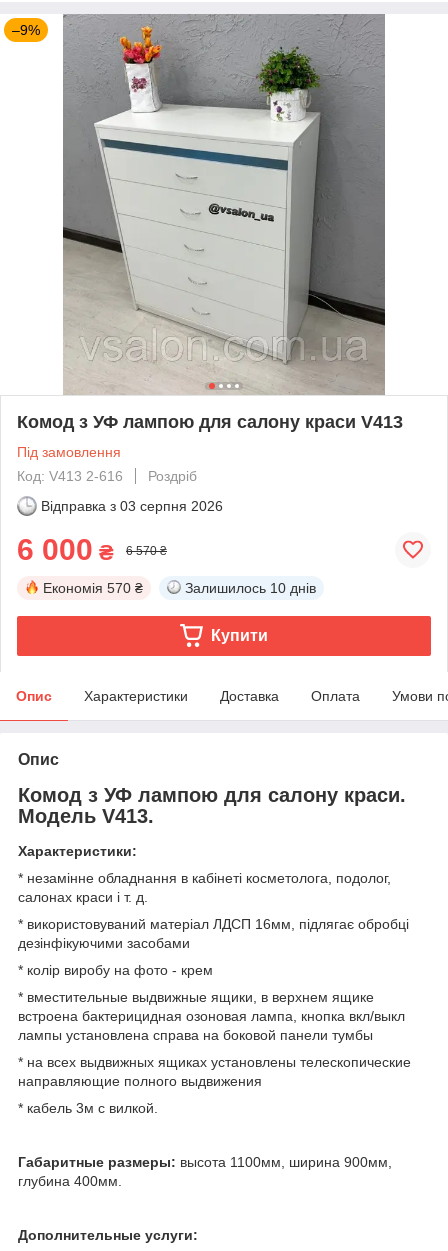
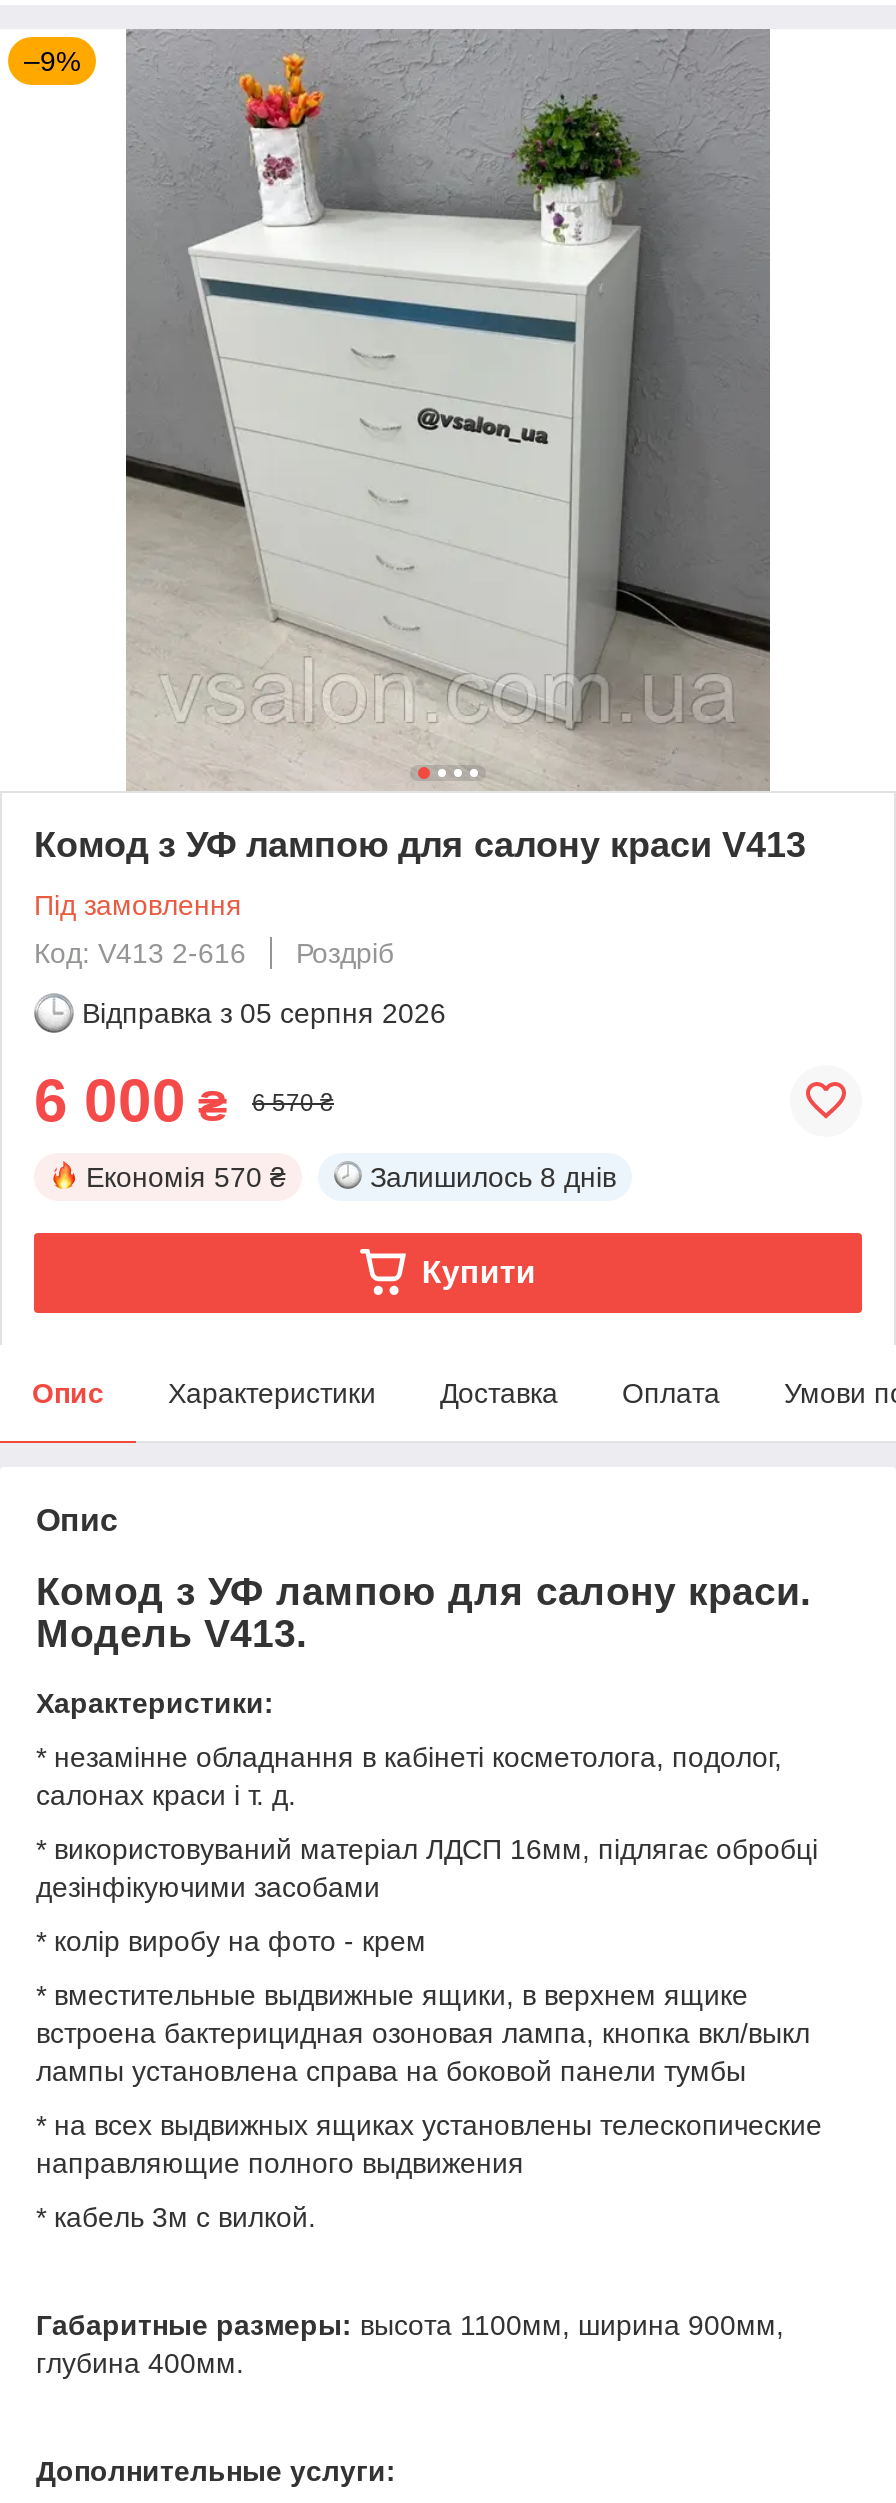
[41,498,223,514] Відправка з 03 серпня 2026 -> [82,997,446,1029] Відправка з 05 серпня 2026
[185,580,316,596] Залишилось 10 днів -> [370,1161,616,1193] Залишилось 8 днів

